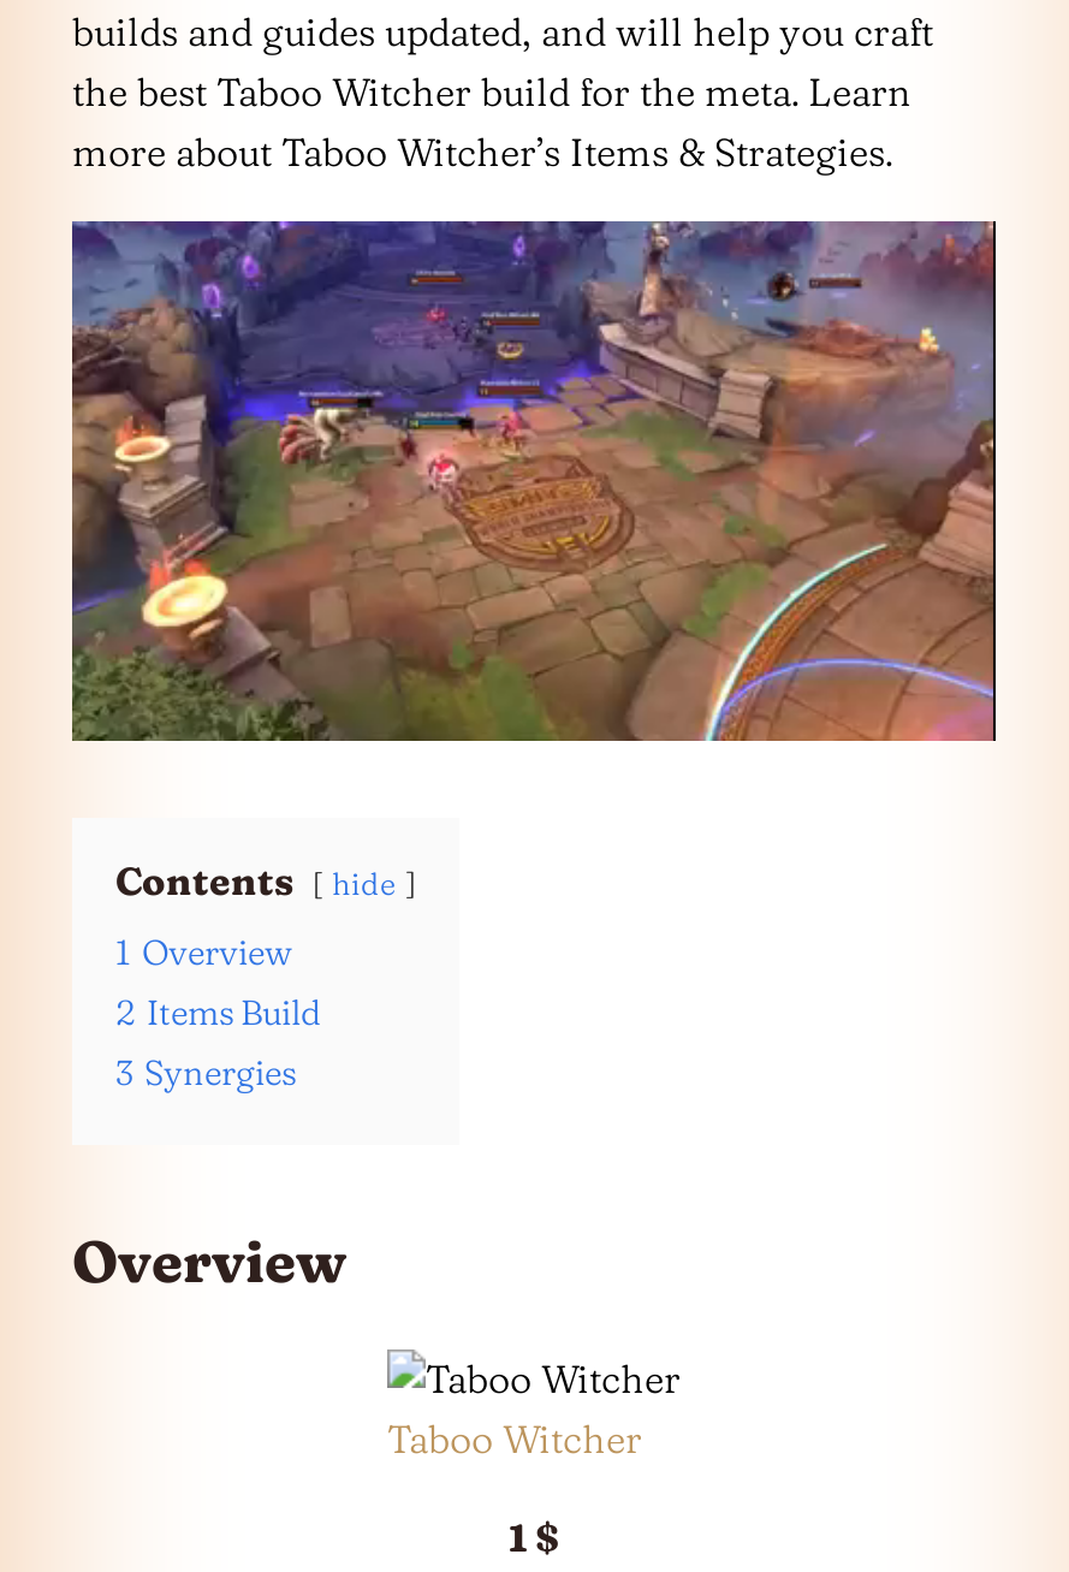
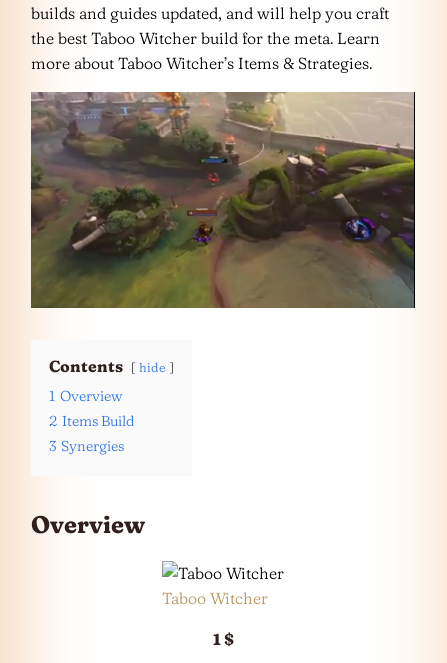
[70,219,996,743] [image] -> [30,91,415,309] [image]

